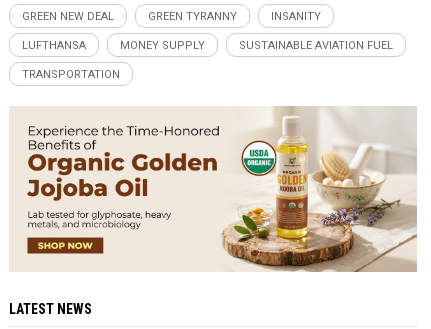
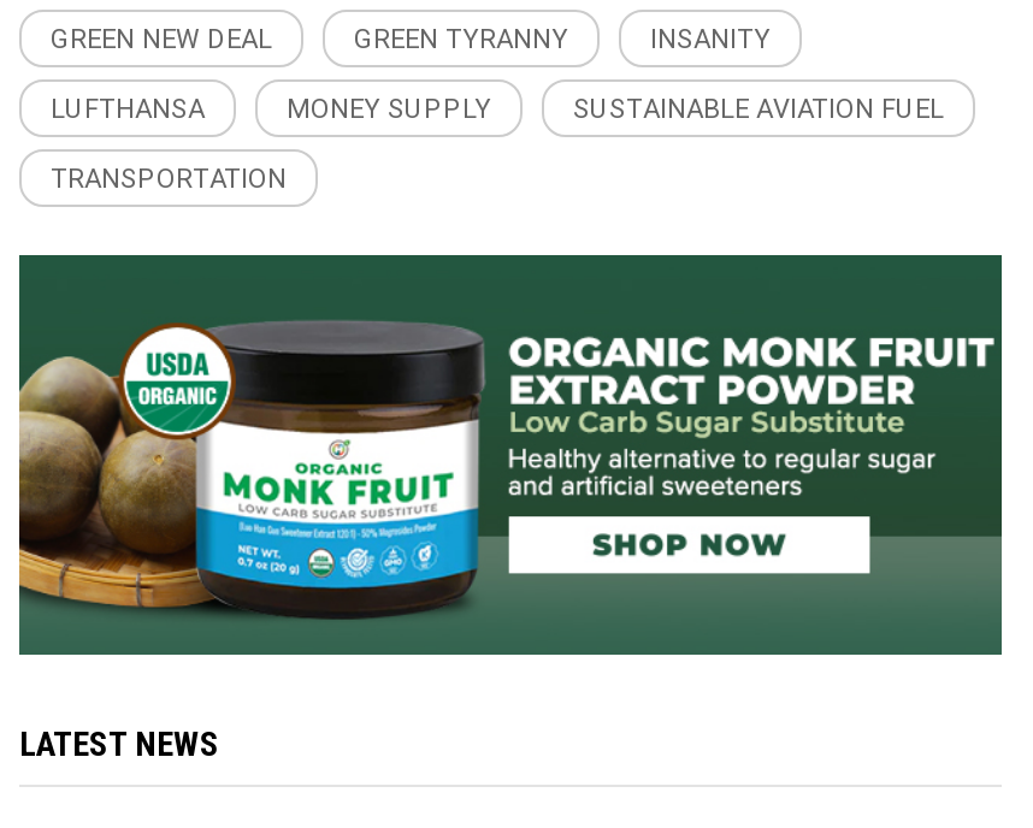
[9,106,418,273] [image] -> [17,253,1004,657] [image]

